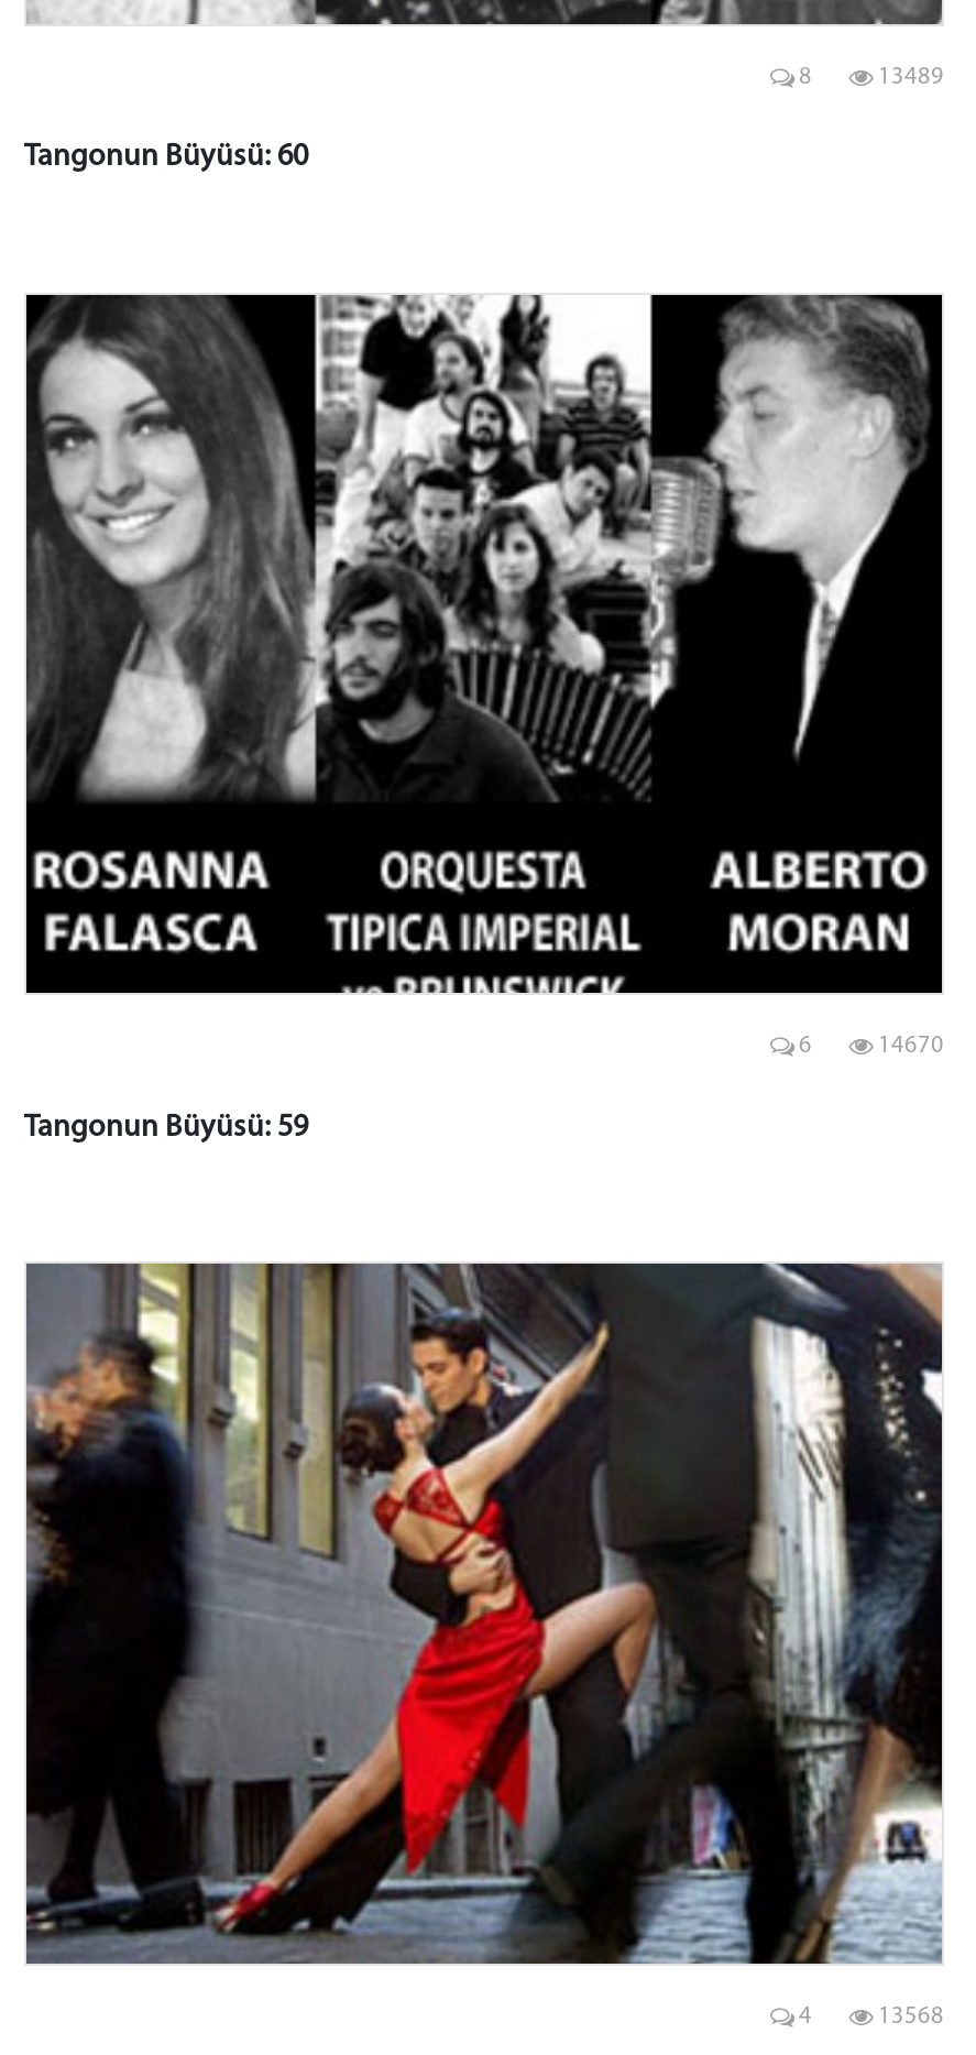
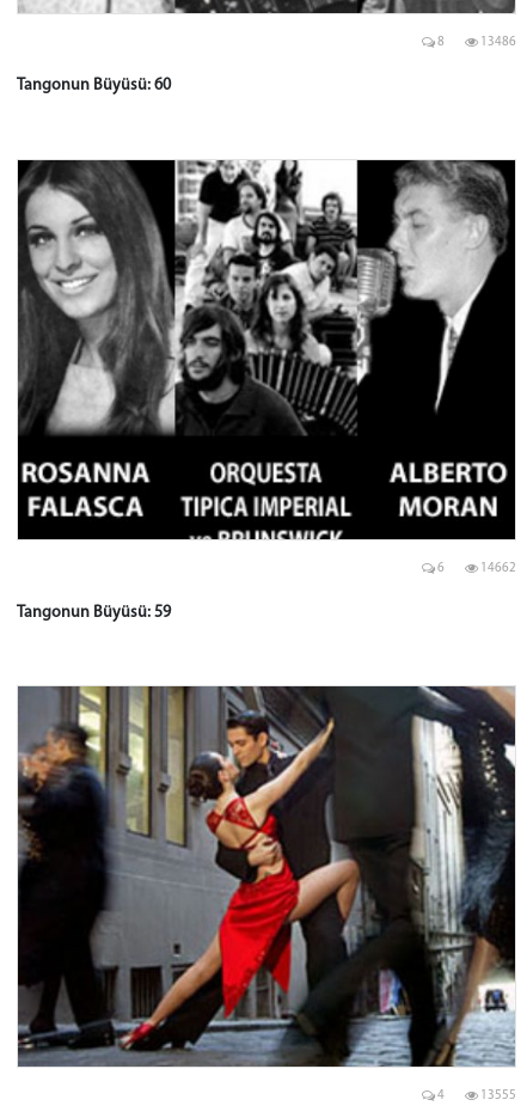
[878,66,944,90] 13489 -> [480,36,516,49] 13486
[878,1036,944,1060] 14670 -> [480,562,516,576] 14662
[878,2005,944,2030] 13568 -> [480,1089,516,1102] 13555

